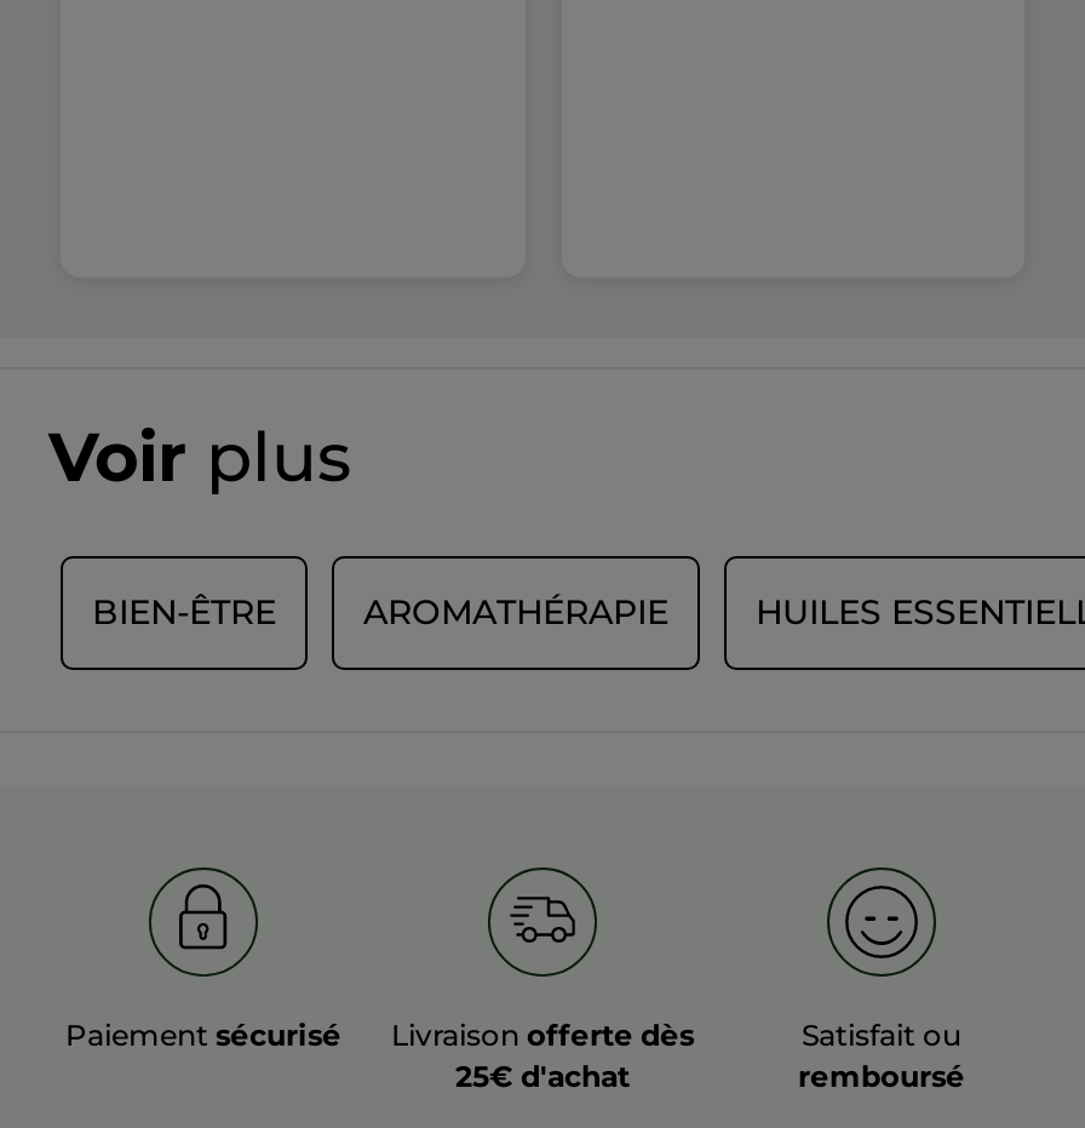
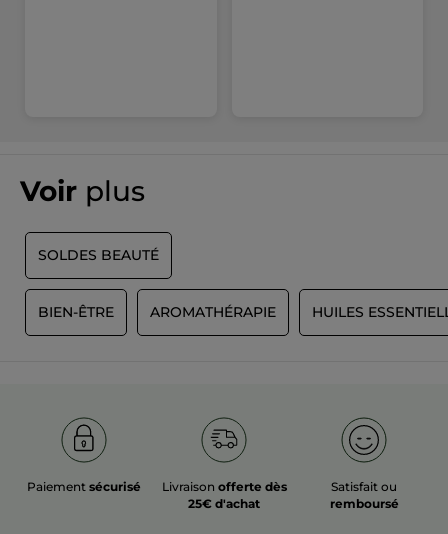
none -> [38,246,159,264] SOLDES BEAUTÉ

